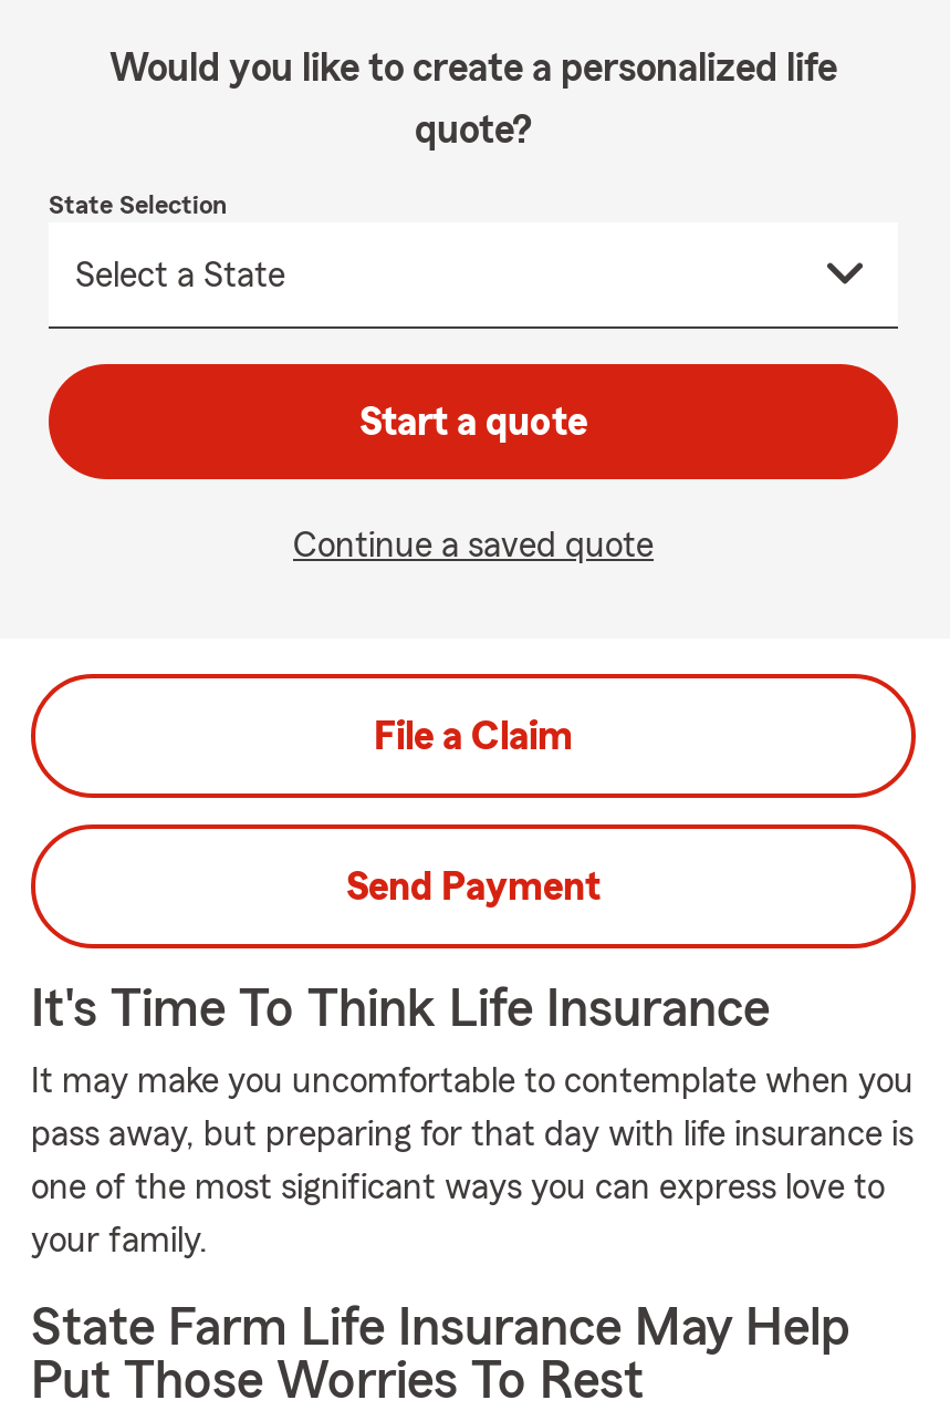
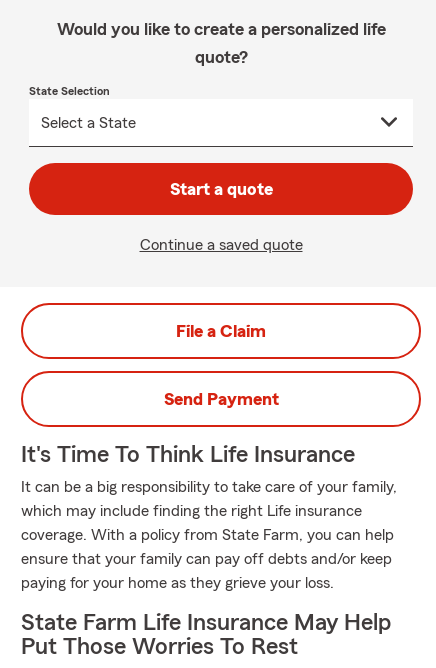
[31,1064,914,1258] It may make you uncomfortable to contemplate when you | pass away, but preparing for that day with life insurance is | one of the most significant ways you can express love to | your family. -> [21,479,397,591] It can be a big responsibility to take care of your family, | which may include finding the right Life insurance | coverage. With a policy from State Farm, you can help | ensure that your family can pay off debts and/or keep | paying for your home as they grieve your loss.

